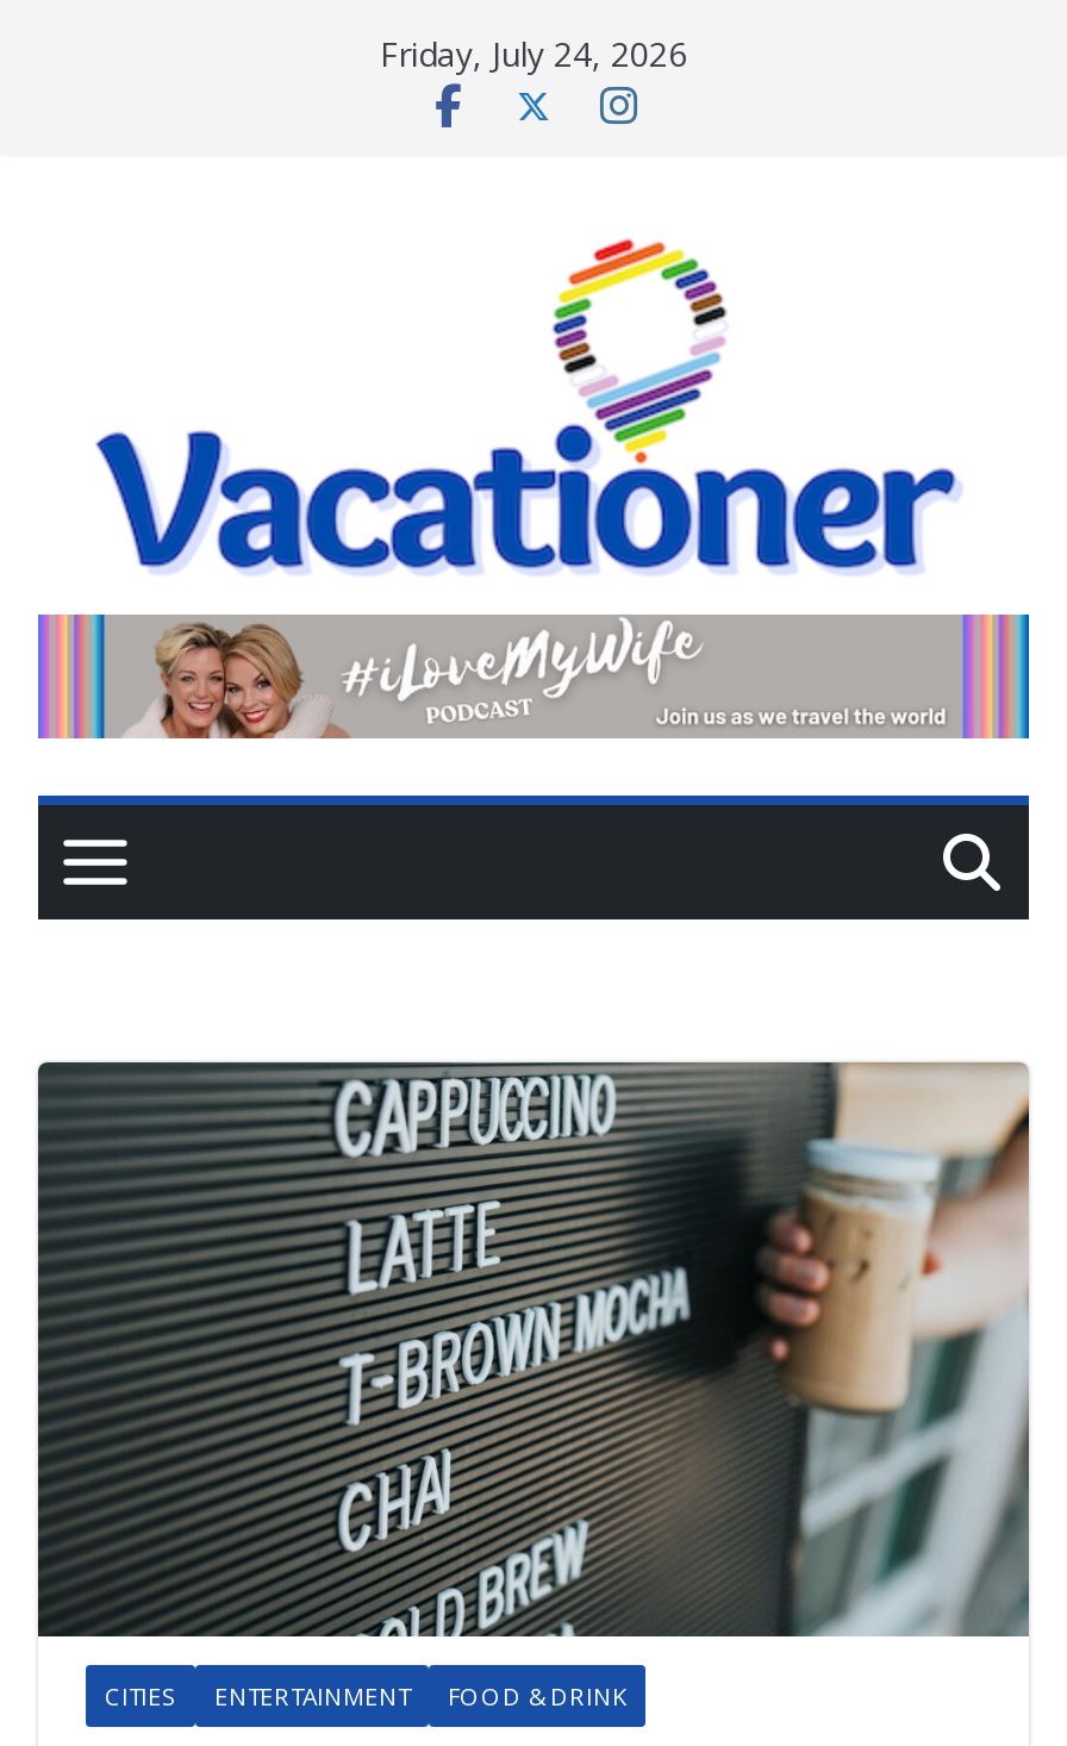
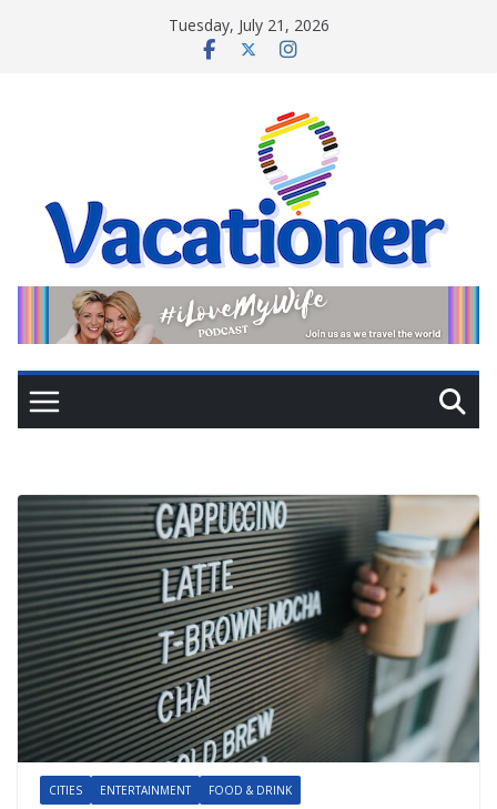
[380,31,687,76] Friday, July 24, 2026 -> [168,14,329,36] Tuesday, July 21, 2026

